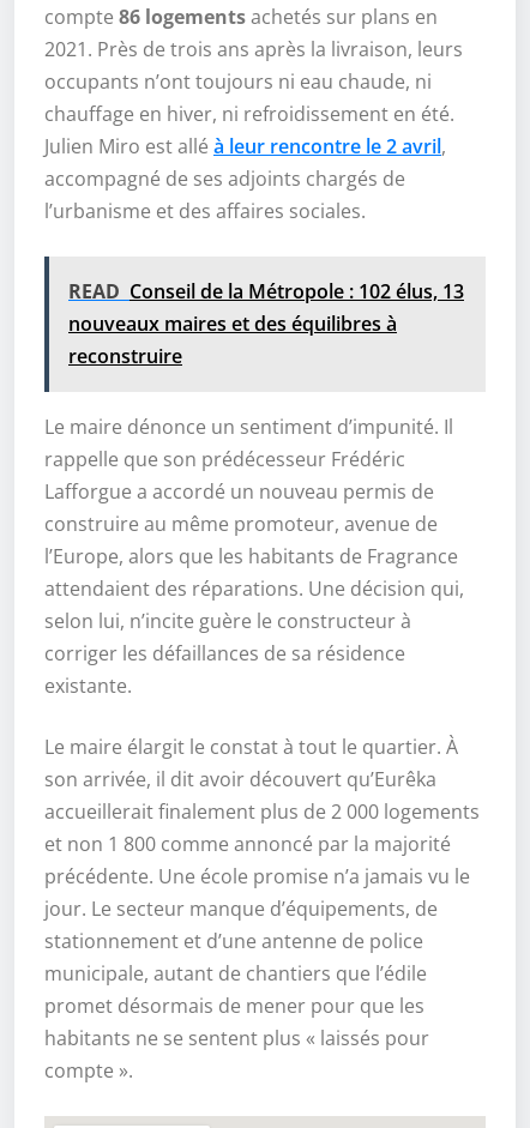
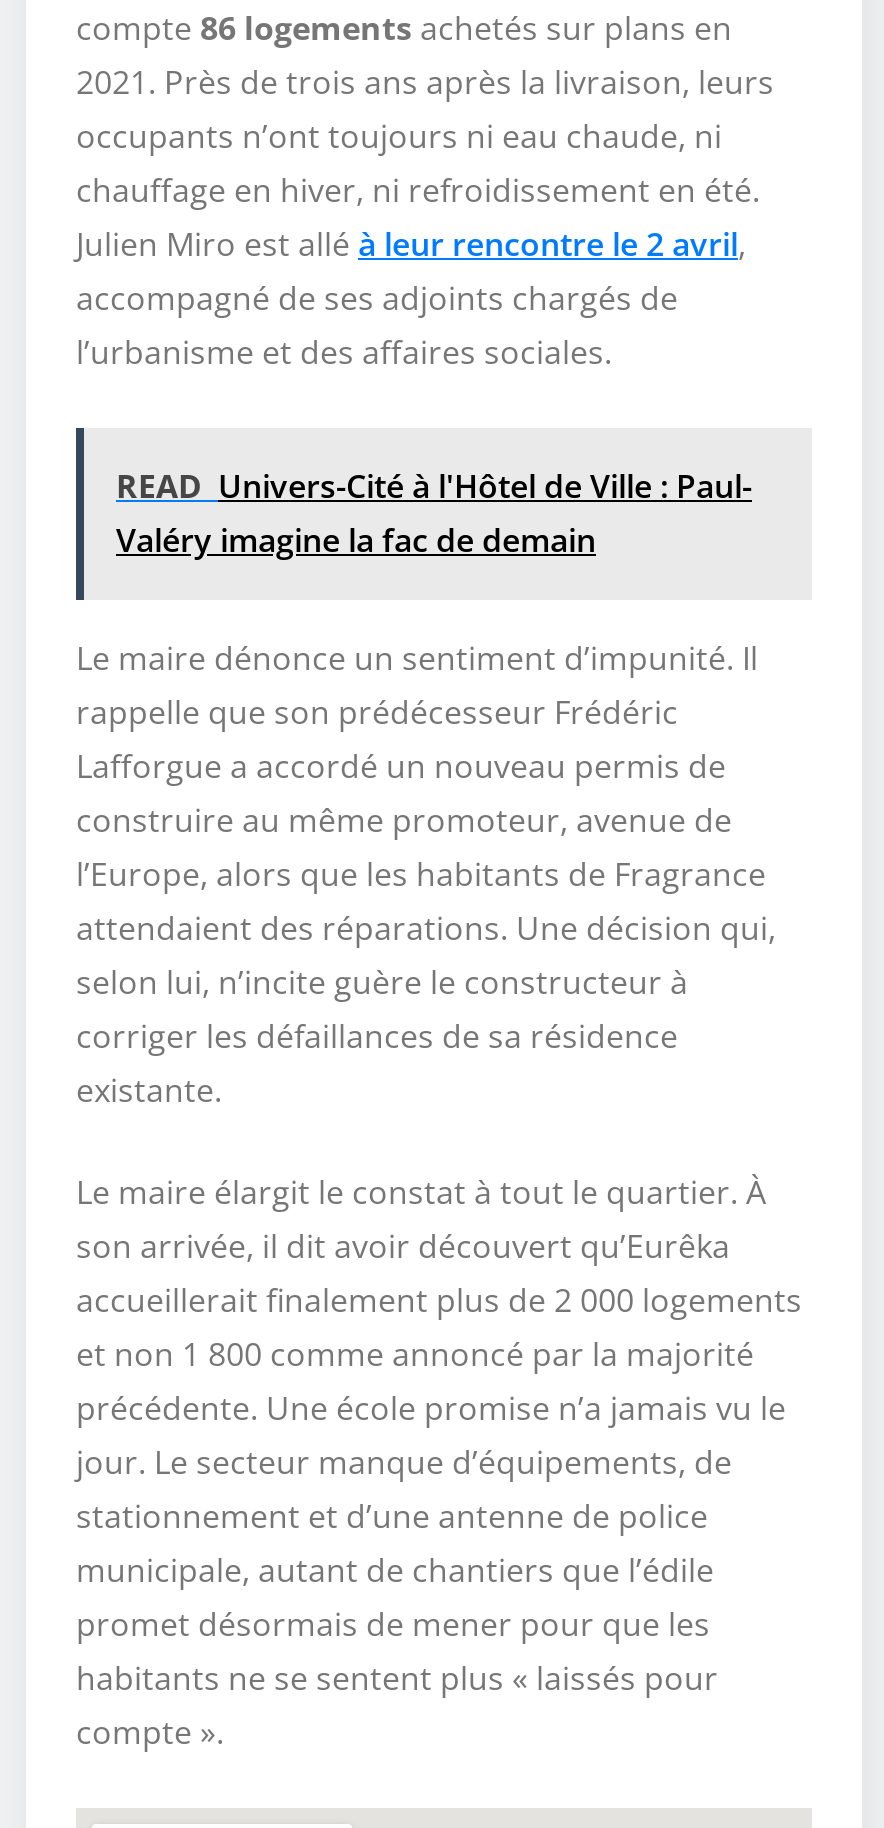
[68,278,464,369] READ Conseil de la Métropole : 102 élus, 13 | nouveaux maires et des équilibres à | reconstruire -> [116,464,752,562] READ Univers-Cité à l'Hôtel de Ville : Paul- | Valéry imagine la fac de demain

